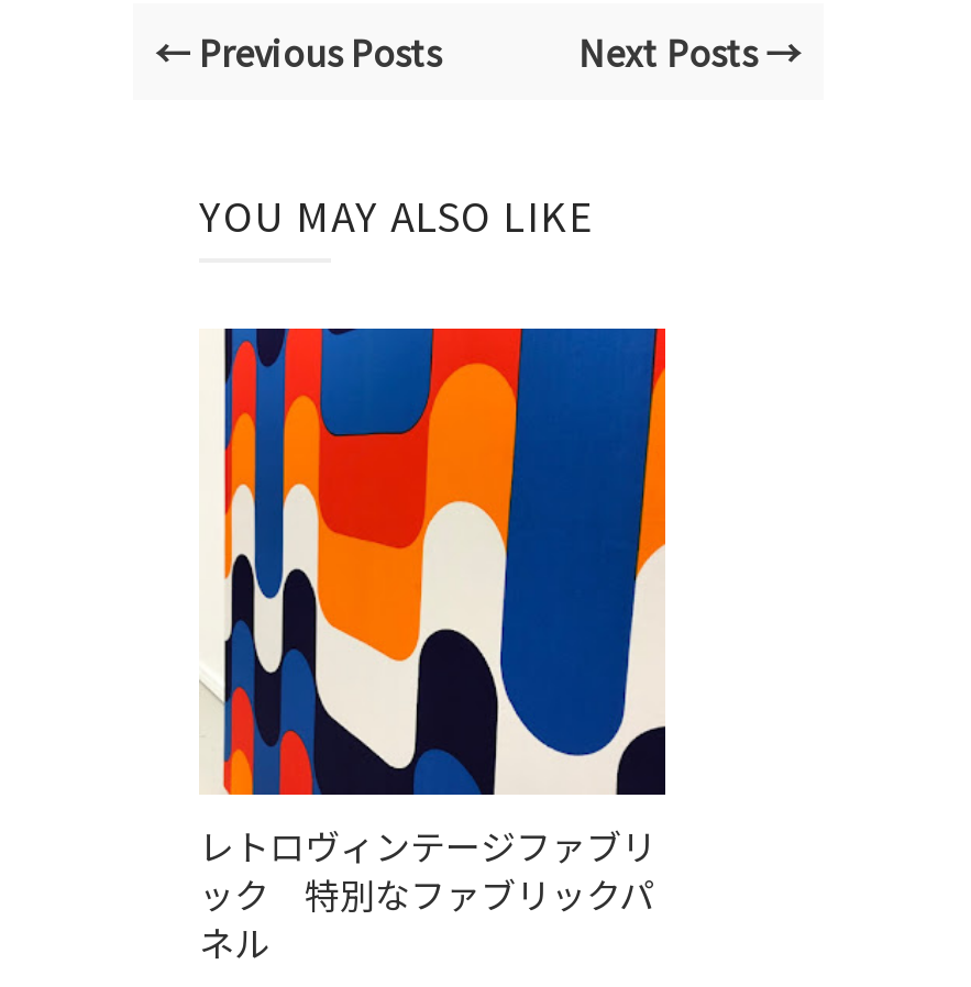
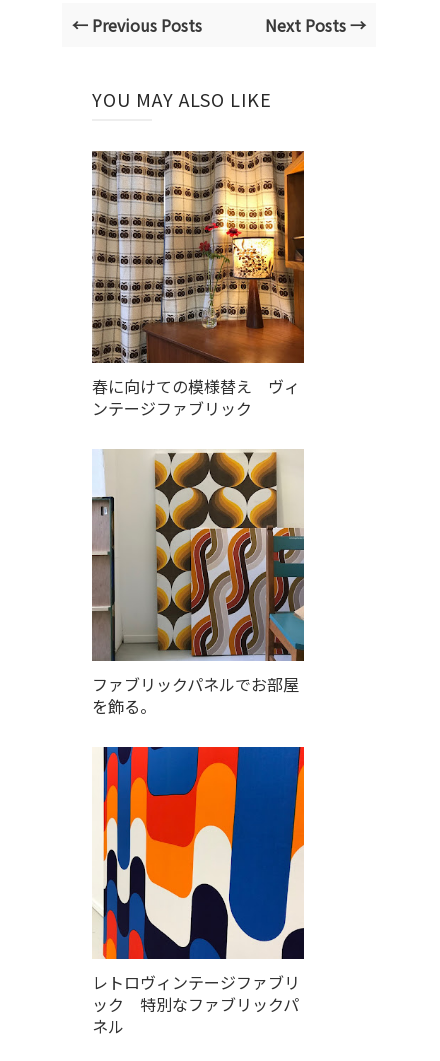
none -> [91,150,305,420] [image] | 春に向けての模様替え ヴィ | ンテージファブリック
none -> [91,449,305,718] [image] | ファブリックパネルでお部屋 | を飾る。

